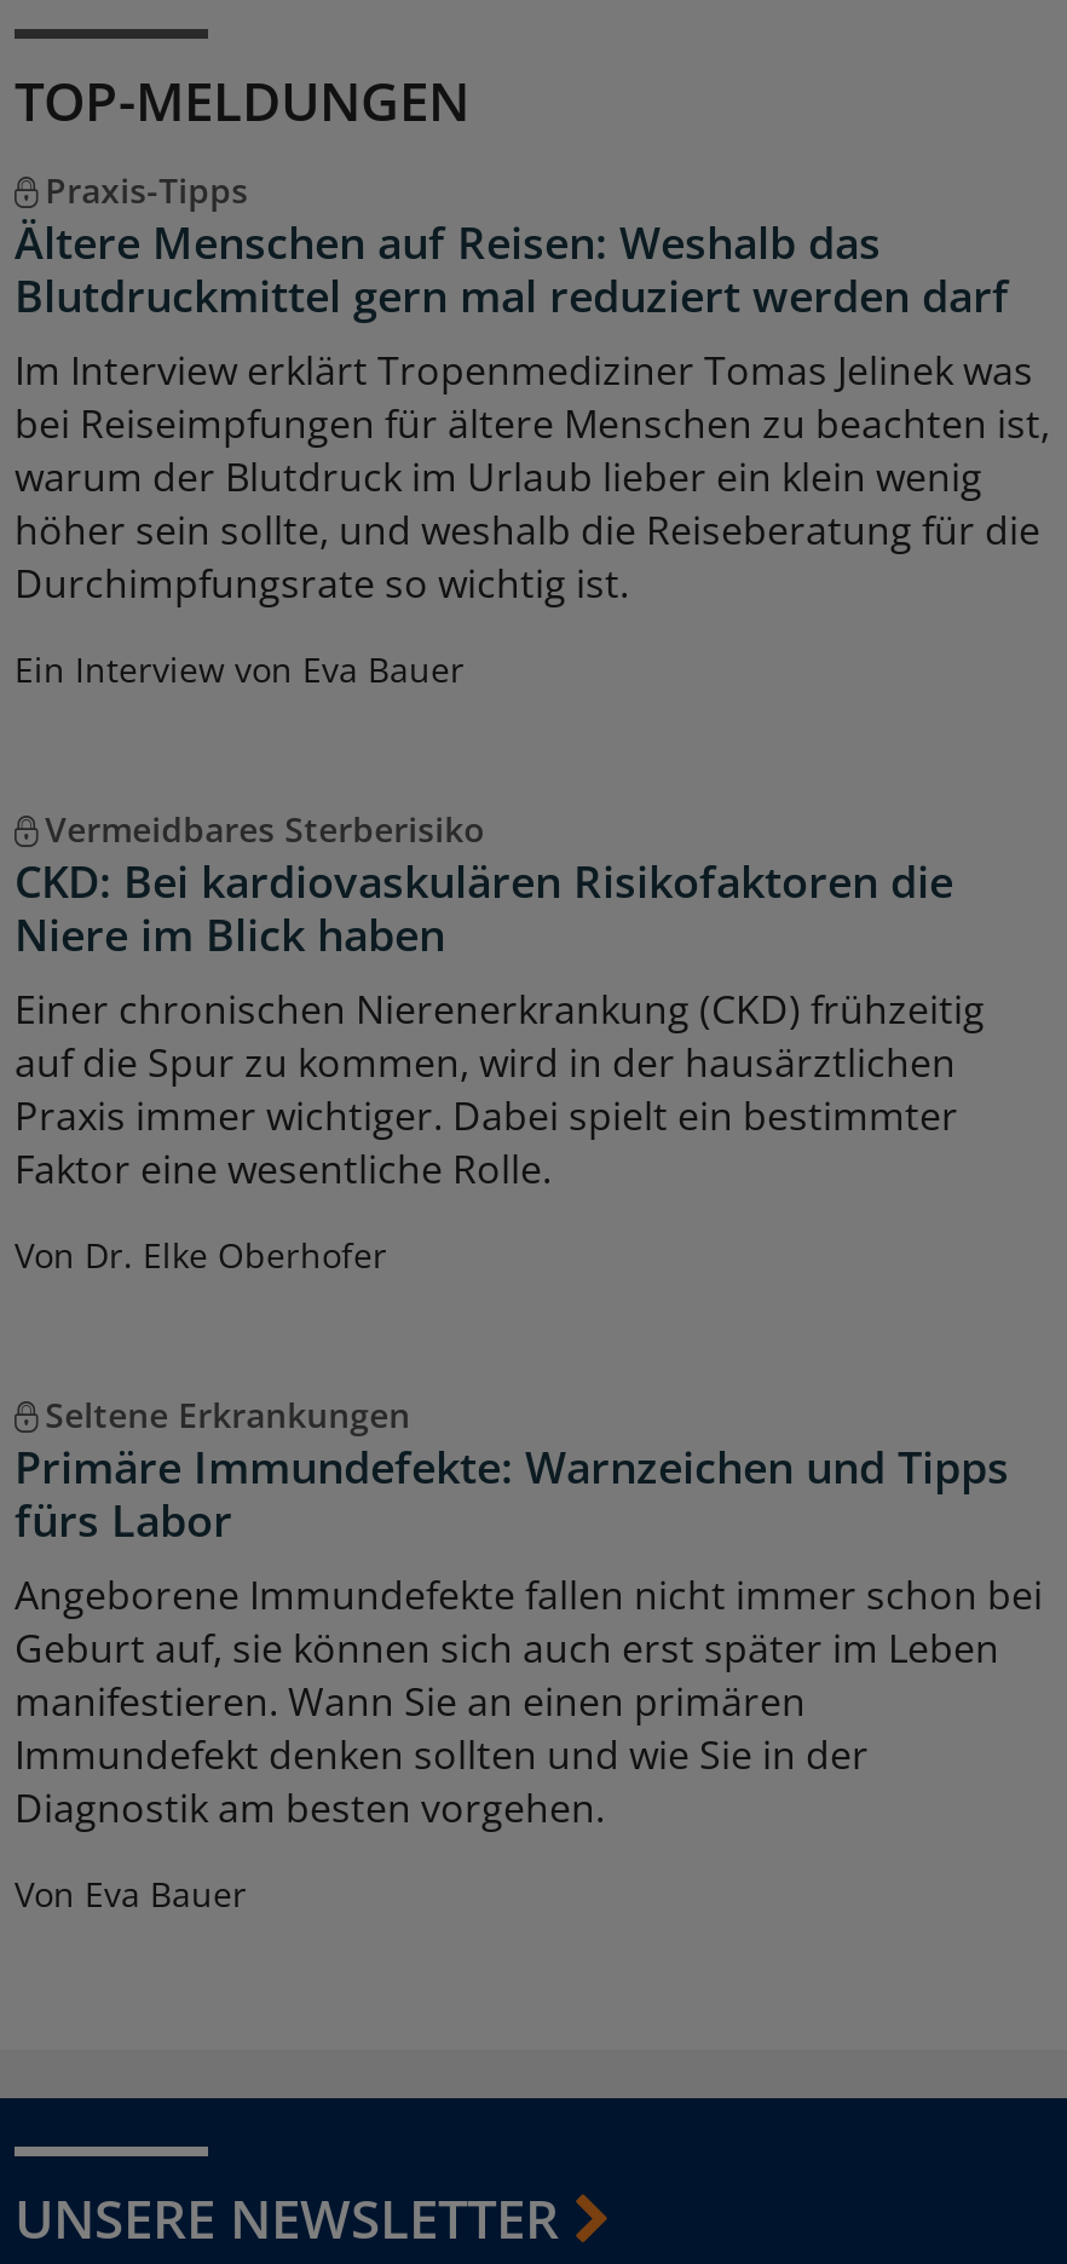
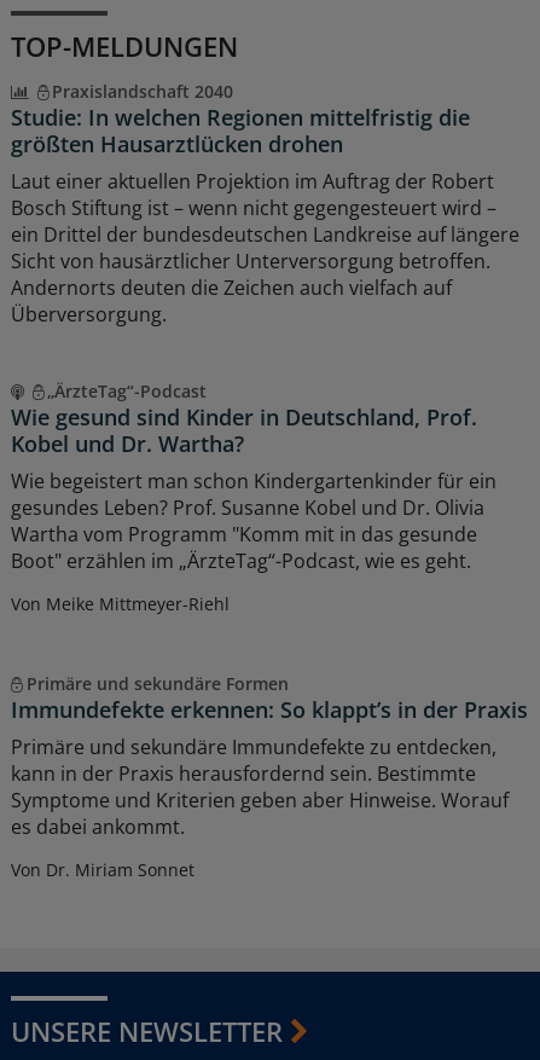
[15,166,1050,1916] Praxis-Tipps | Ältere Menschen auf Reisen: Weshalb das | Blutdruckmittel gern mal reduziert werden darf | Im Interview erklärt Tropenmediziner Tomas Jelinek was | bei Reiseimpfungen für ältere Menschen zu beachten ist, | warum der Blutdruck im Urlaub lieber ein klein wenig | höher sein sollte, und weshalb die Reiseberatung für die | Durchimpfungsrate so wichtig ist. | Ein Interview von Eva Bauer | Vermeidbares Sterberisiko | CKD: Bei kardiovaskulären Risikofaktoren die | Niere im Blick haben | Einer chronischen Nierenerkrankung (CKD) frühzeitig | auf die Spur zu kommen, wird in der hausärztlichen | Praxis immer wichtiger. Dabei spielt ein bestimmter | Faktor eine wesentliche Rolle. | Von Dr. Elke Oberhofer | Seltene Erkrankungen | Primäre Immundefekte: Warnzeichen und Tipps | fürs Labor | Angeborene Immundefekte fallen nicht immer schon bei | Geburt auf, sie können sich auch erst später im Leben | manifestieren. Wann Sie an einen primären | Immundefekt denken sollten und wie Sie in der | Diagnostik am besten vorgehen. | Von Eva Bauer -> [11,79,528,881] Praxislandschaft 2040 | Studie: In welchen Regionen mittelfristig die | größten Hausarztlücken drohen | Laut einer aktuellen Projektion im Auftrag der Robert | Bosch Stiftung ist – wenn nicht gegengesteuert wird – | ein Drittel der bundesdeutschen Landkreise auf längere | Sicht von hausärztlicher Unterversorgung betroffen. | Andernorts deuten die Zeichen auch vielfach auf | Überversorgung. | „ÄrzteTag“-Podcast | Wie gesund sind Kinder in Deutschland, Prof. | Kobel und Dr. Wartha? | Wie begeistert man schon Kindergartenkinder für ein | gesundes Leben? Prof. Susanne Kobel und Dr. Olivia | Wartha vom Programm "Komm mit in das gesunde | Boot" erzählen im „ÄrzteTag“-Podcast, wie es geht. | Von Meike Mittmeyer-Riehl | Primäre und sekundäre Formen | Immundefekte erkennen: So klappt’s in der Praxis | Primäre und sekundäre Immundefekte zu entdecken, | kann in der Praxis herausfordernd sein. Bestimmte | Symptome und Kriterien geben aber Hinweise. Worauf | es dabei ankommt. | Von Dr. Miriam Sonnet

